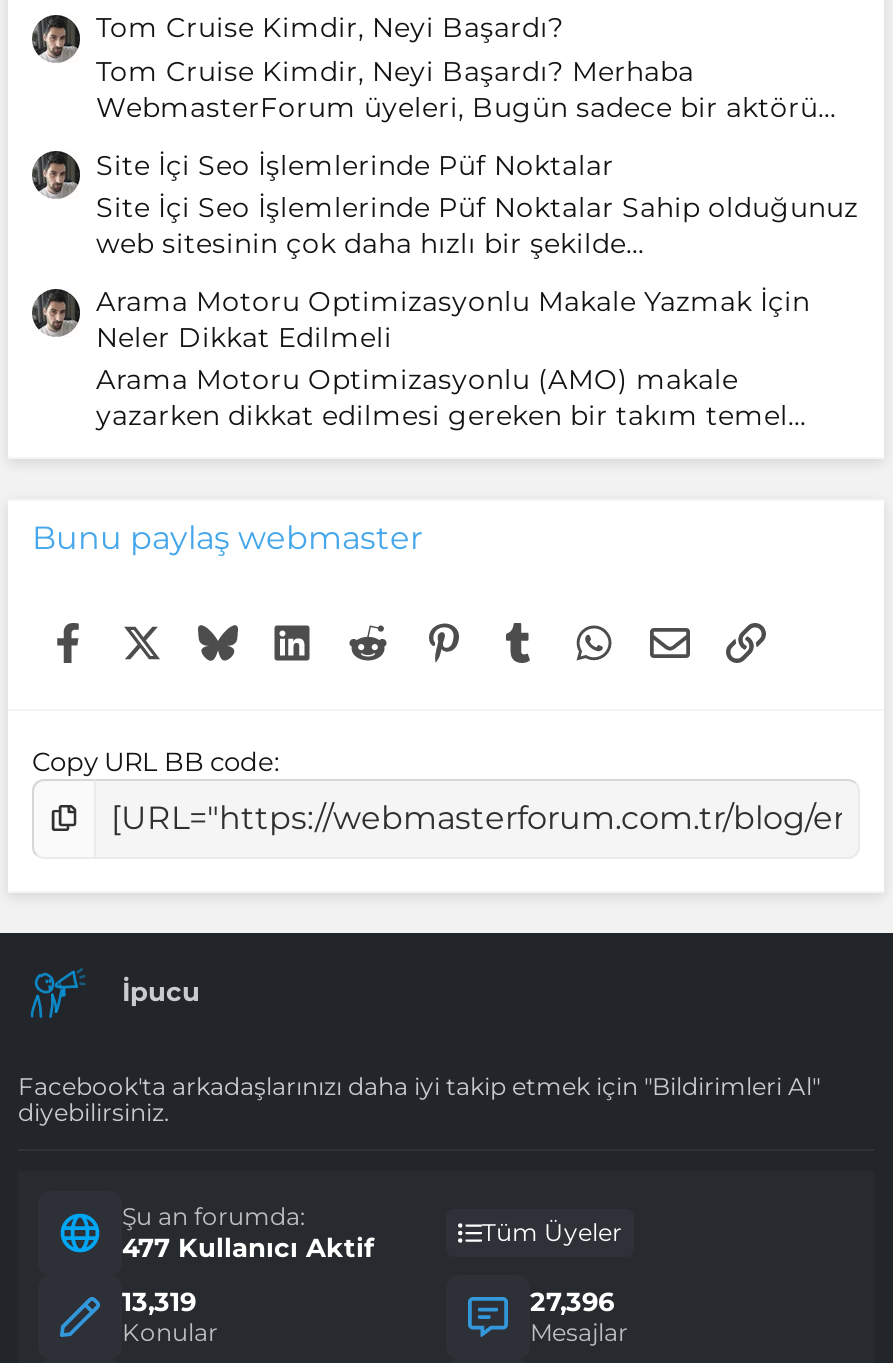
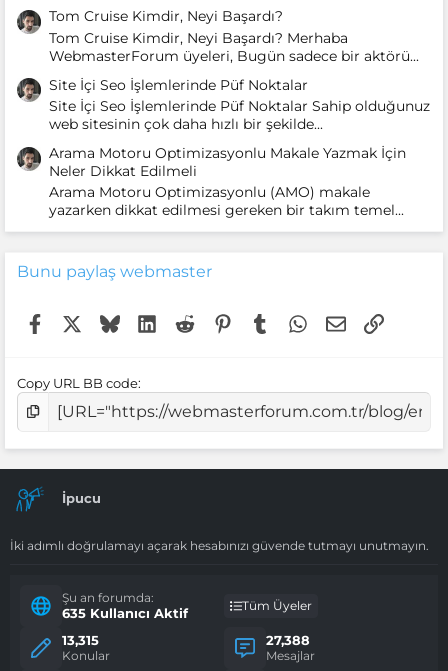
[18,1071,820,1127] Facebook'ta arkadaşlarınızı daha iyi takip etmek için "Bildirimleri Al" | diyebilirsiniz. -> [10,538,429,553] İki adımlı doğrulamayı açarak hesabınızı güvende tutmayı unutmayın.
[122,1232,374,1264] 477 Kullanıcı Aktif -> [62,605,188,621] 635 Kullanıcı Aktif
[122,1286,196,1318] 13,319 -> [62,632,99,648] 13,315
[530,1286,614,1318] 27,396 -> [266,632,310,648] 27,388

